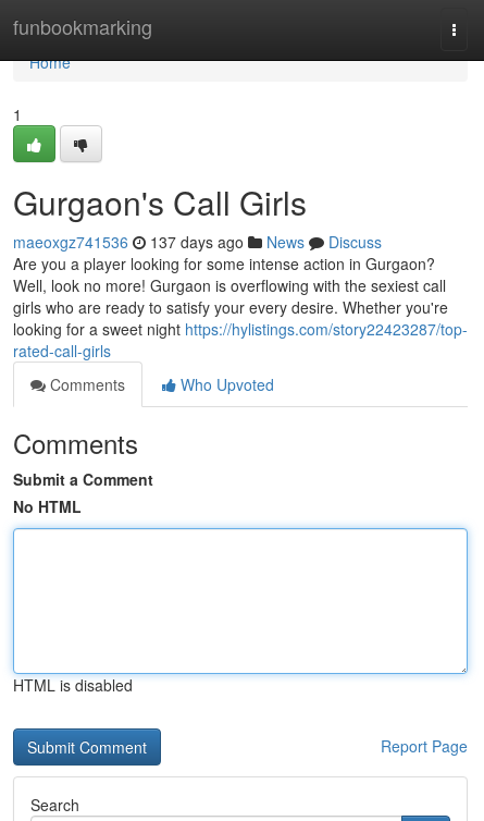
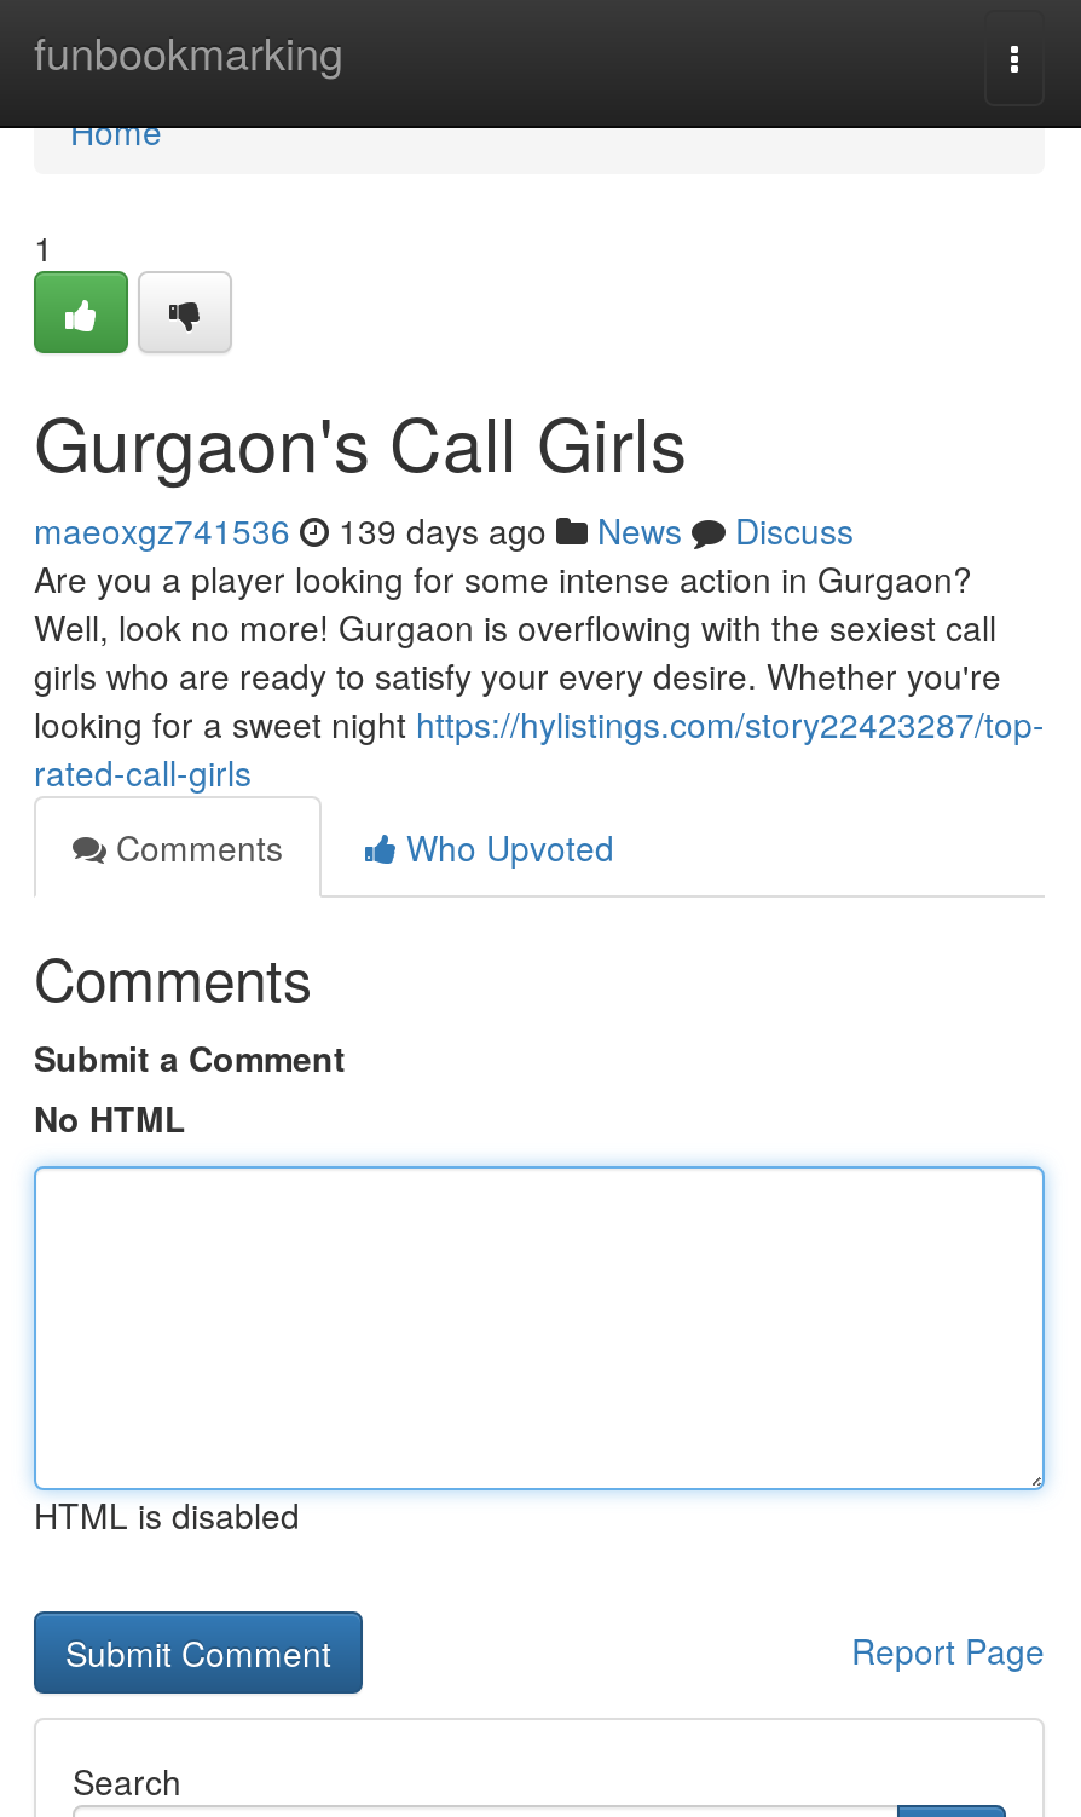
[13,231,382,253] maeoxgz741536 137 days ago News Discuss -> [34,506,854,554] maeoxgz741536 139 days ago News Discuss

